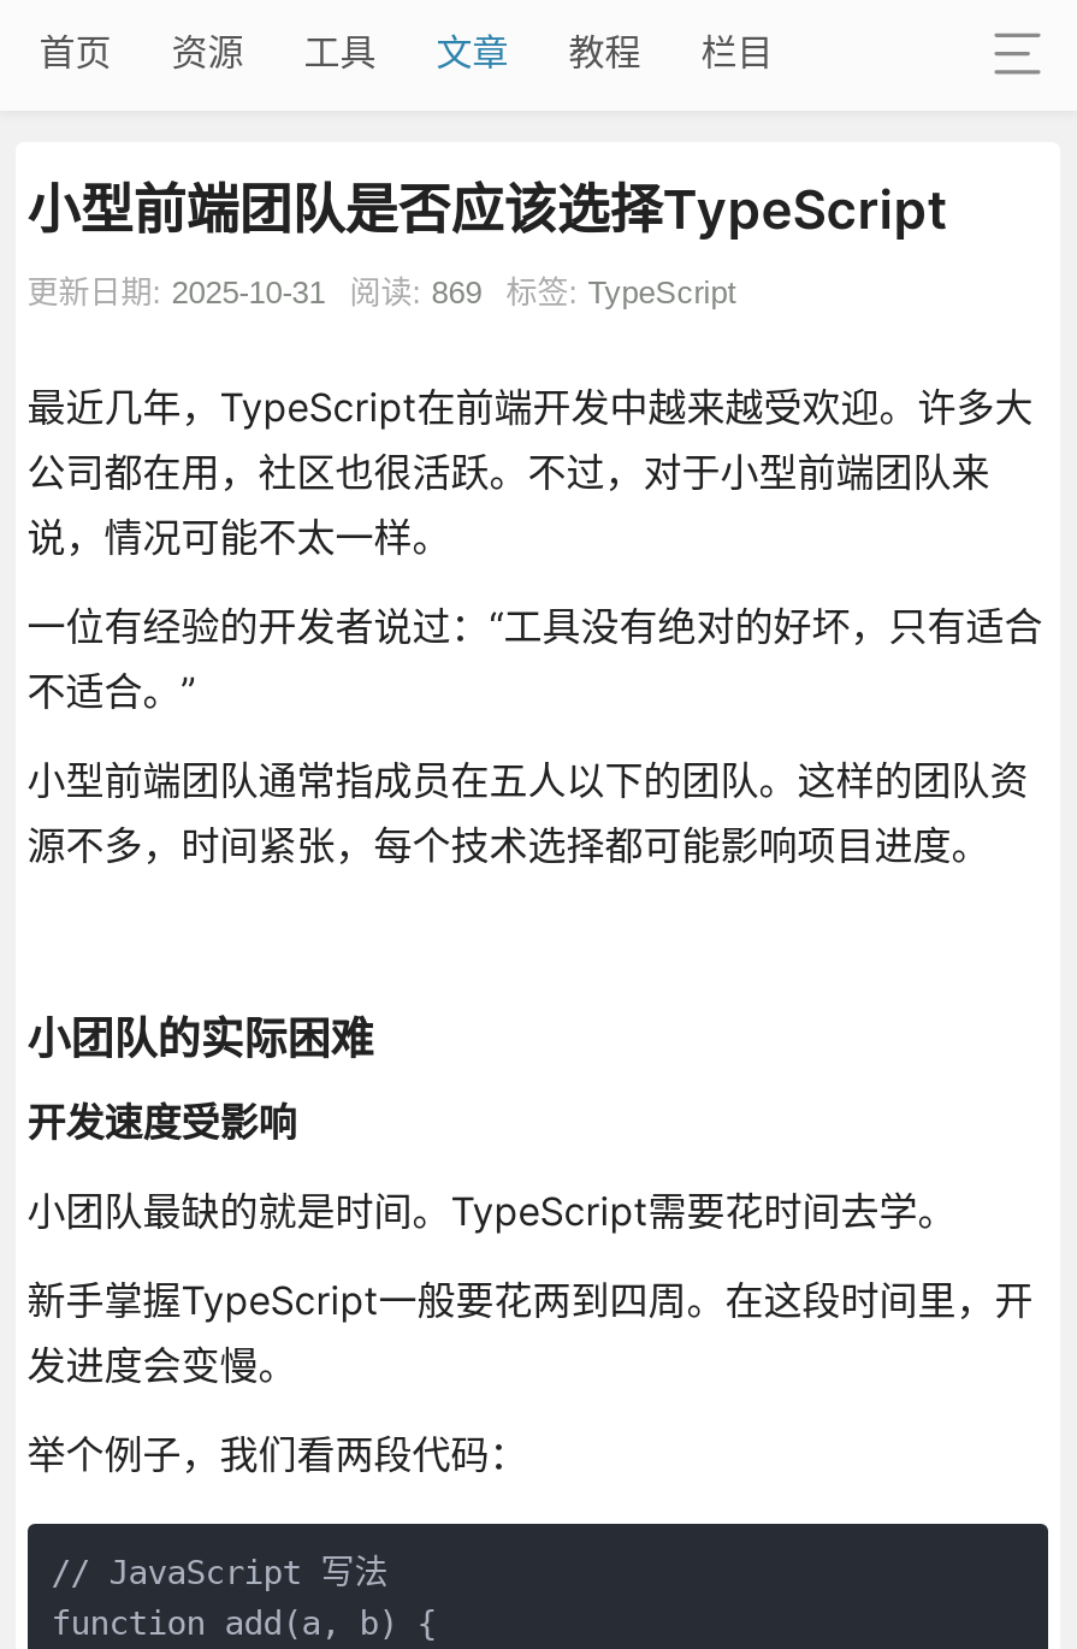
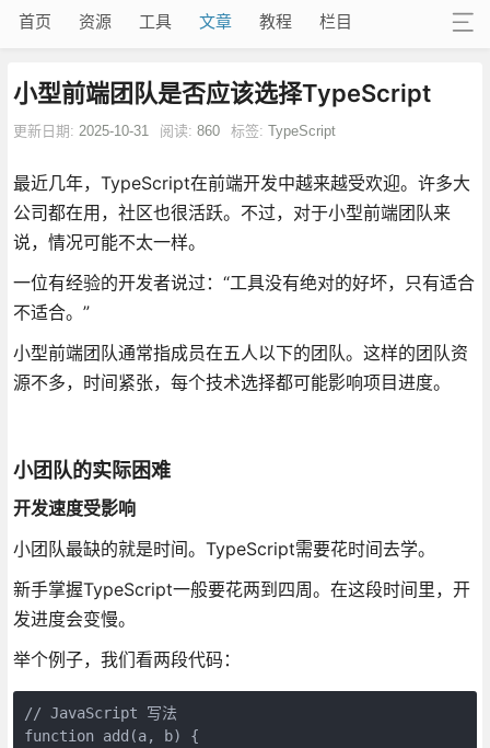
[27,274,737,311] 更新日期: 2025-10-31 阅读: 869 标签: TypeScript -> [13,123,335,139] 更新日期: 2025-10-31 阅读: 860 标签: TypeScript

